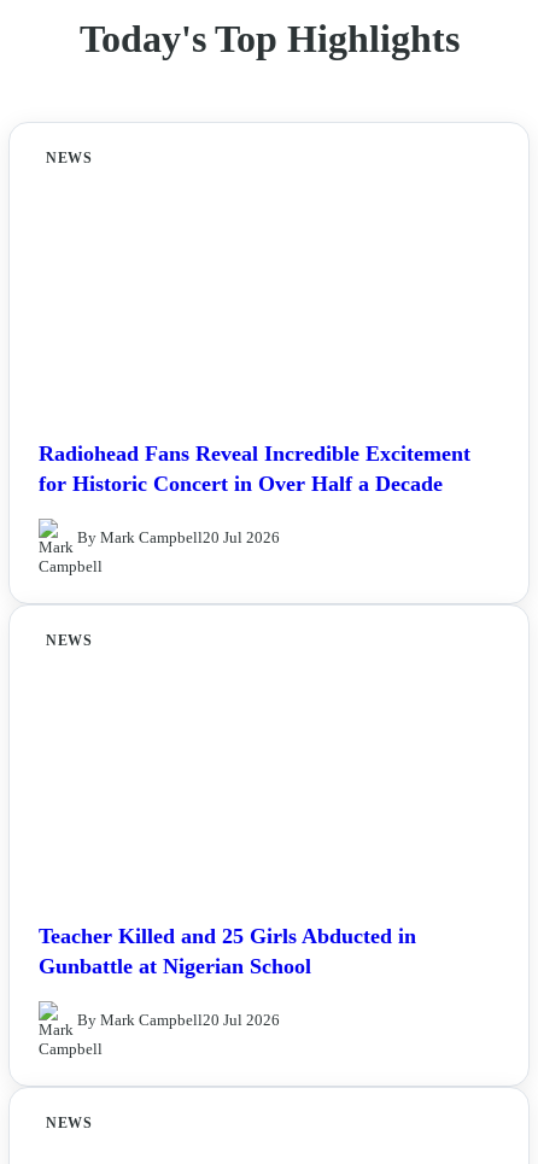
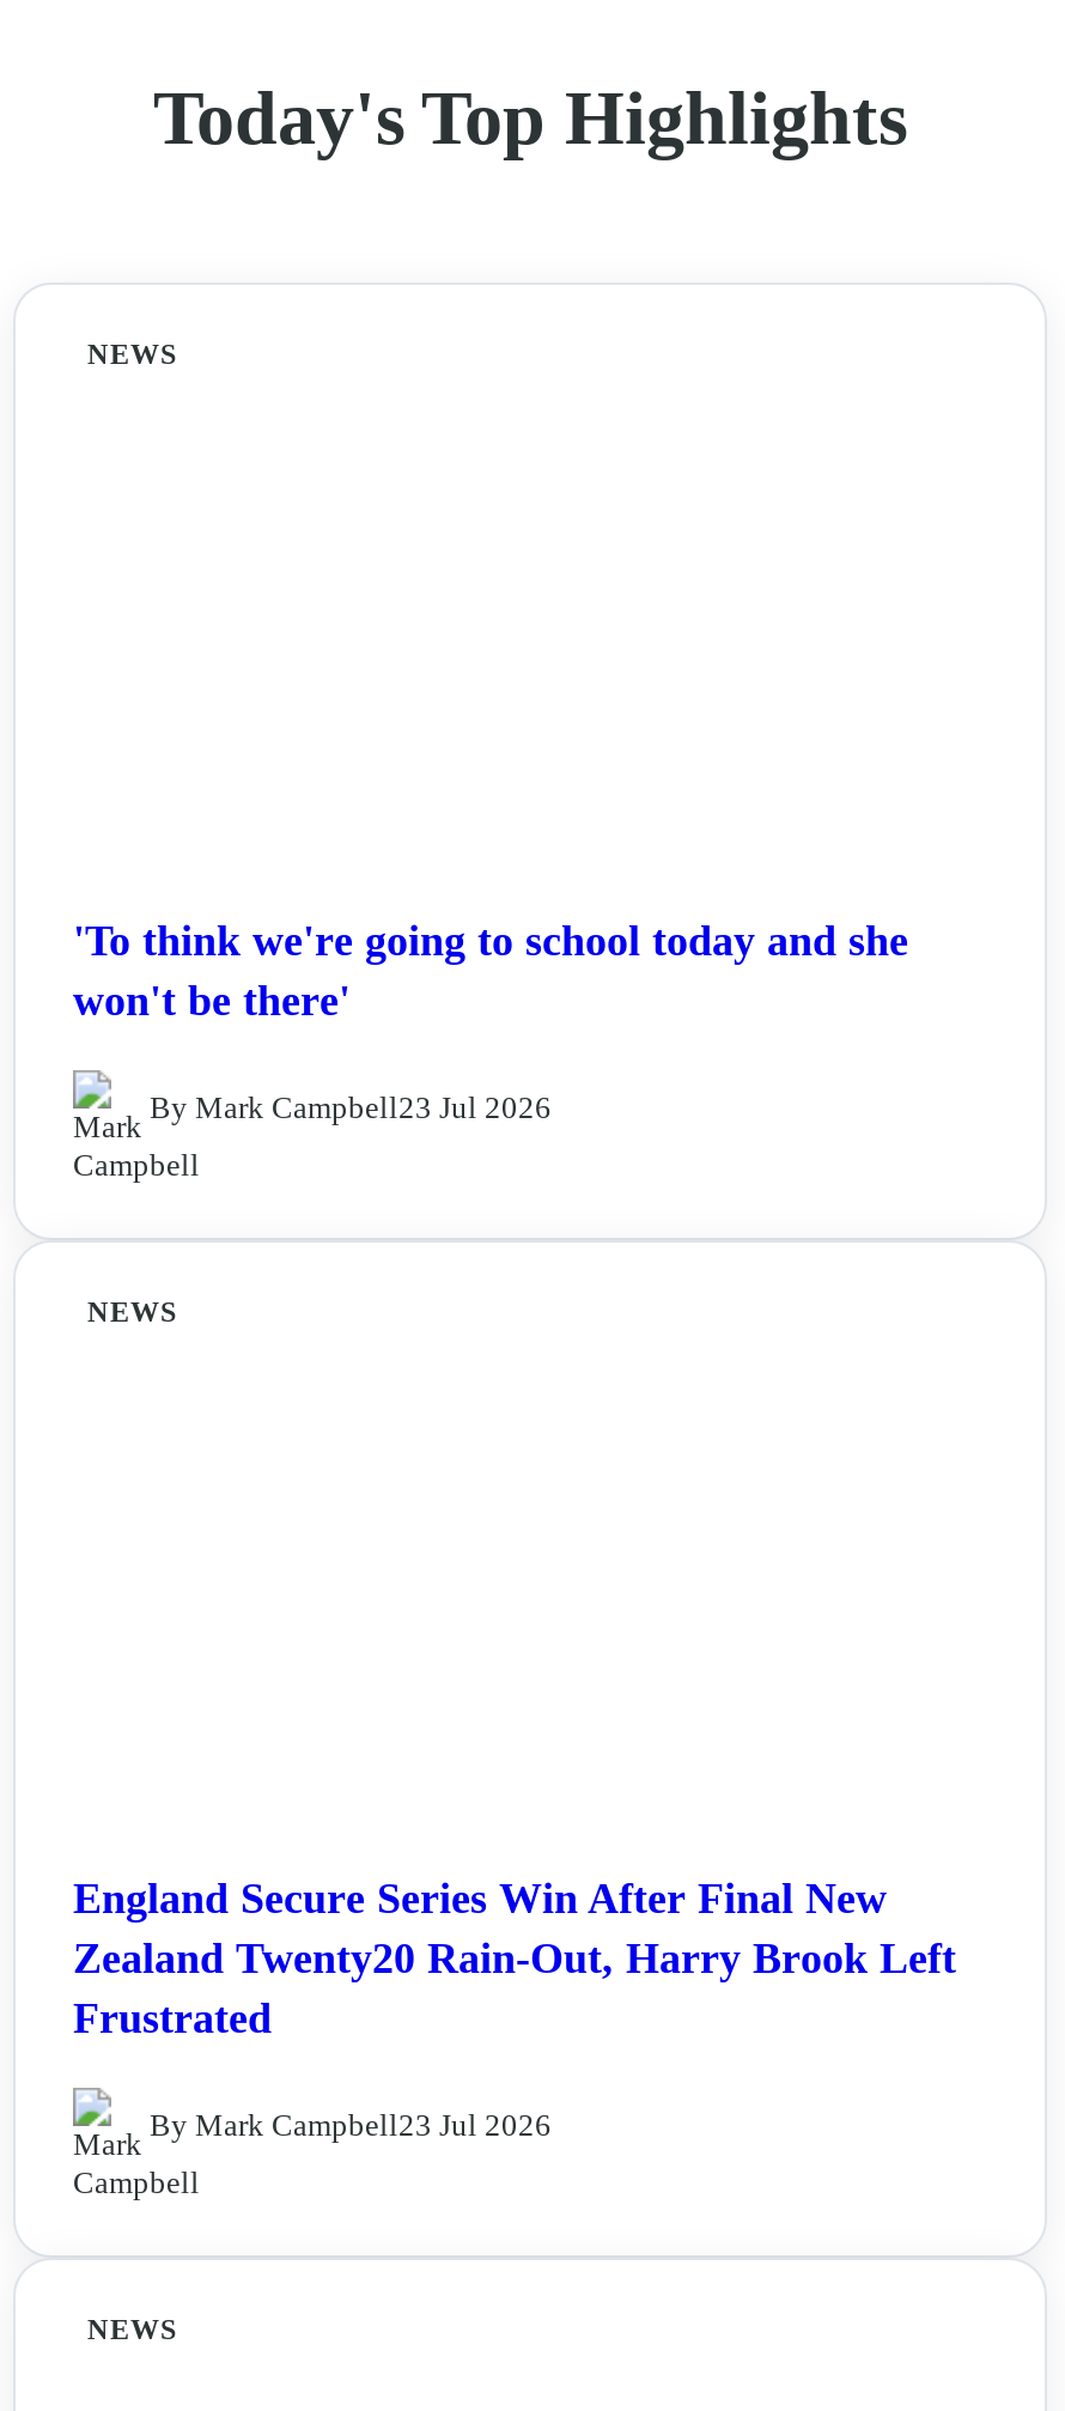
[39,442,470,496] Radiohead Fans Reveal Incredible Excitement | for Historic Concert in Over Half a Decade -> [73,917,908,1025] 'To think we're going to school today and she | won't be there'
[77,528,280,547] By Mark Campbell20 Jul 2026 -> [150,1090,552,1126] By Mark Campbell23 Jul 2026
[39,924,416,978] Teacher Killed and 25 Girls Abducted in | Gunbattle at Nigerian School -> [73,1875,956,2043] England Secure Series Win After Final New | Zealand Twenty20 Rain-Out, Harry Brook Left | Frustrated
[77,1011,280,1029] By Mark Campbell20 Jul 2026 -> [150,2107,552,2143] By Mark Campbell23 Jul 2026

